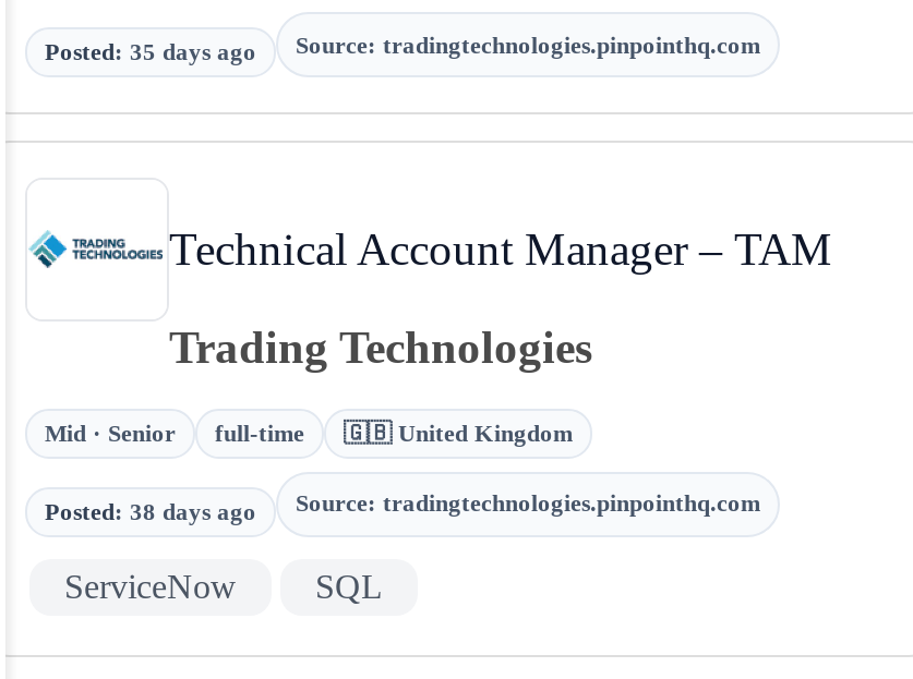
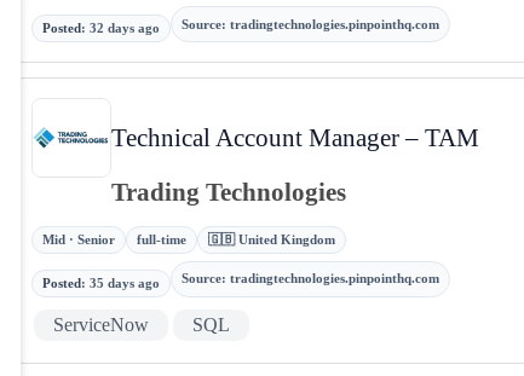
moved [45,39,256,65] -> [42,275,160,290]: Posted: 35 days ago
none -> [42,21,160,35] Posted: 32 days ago
[45,498,256,524] Posted: 38 days ago -> none

